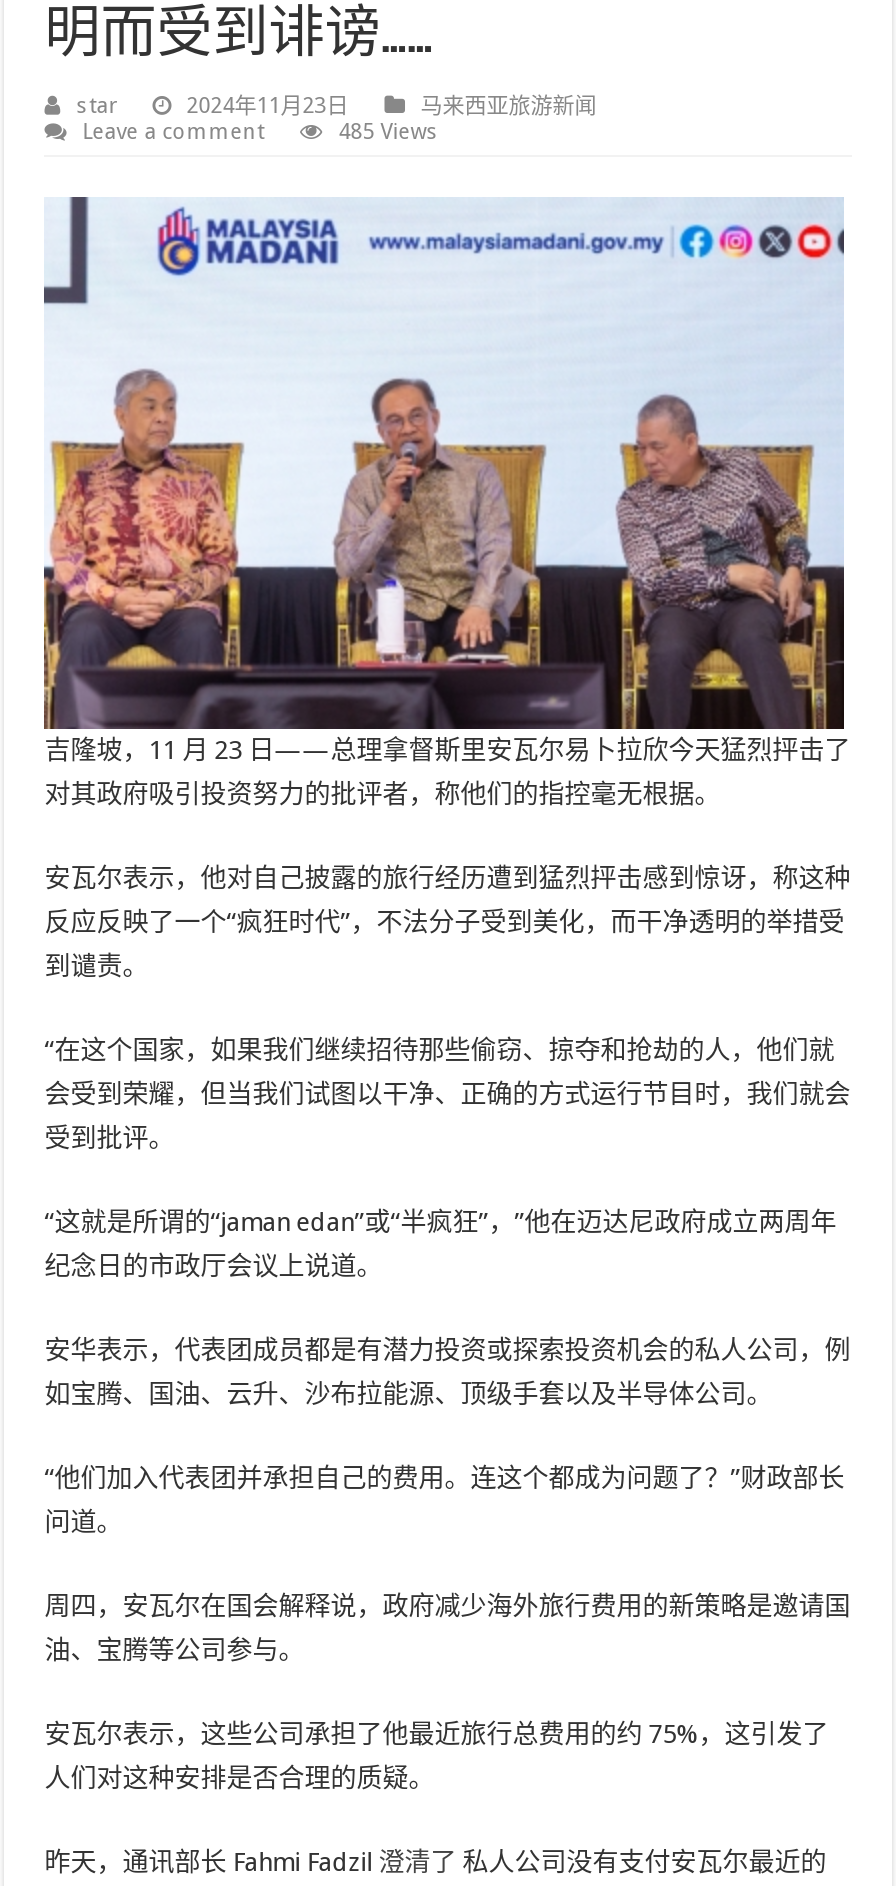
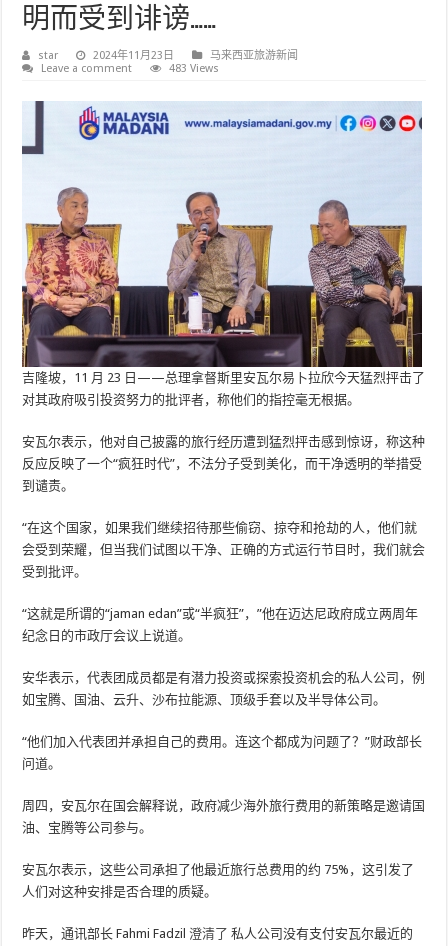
[338,119,438,145] 485 Views -> [169,62,219,75] 483 Views

